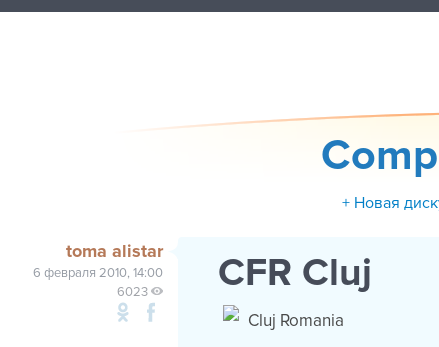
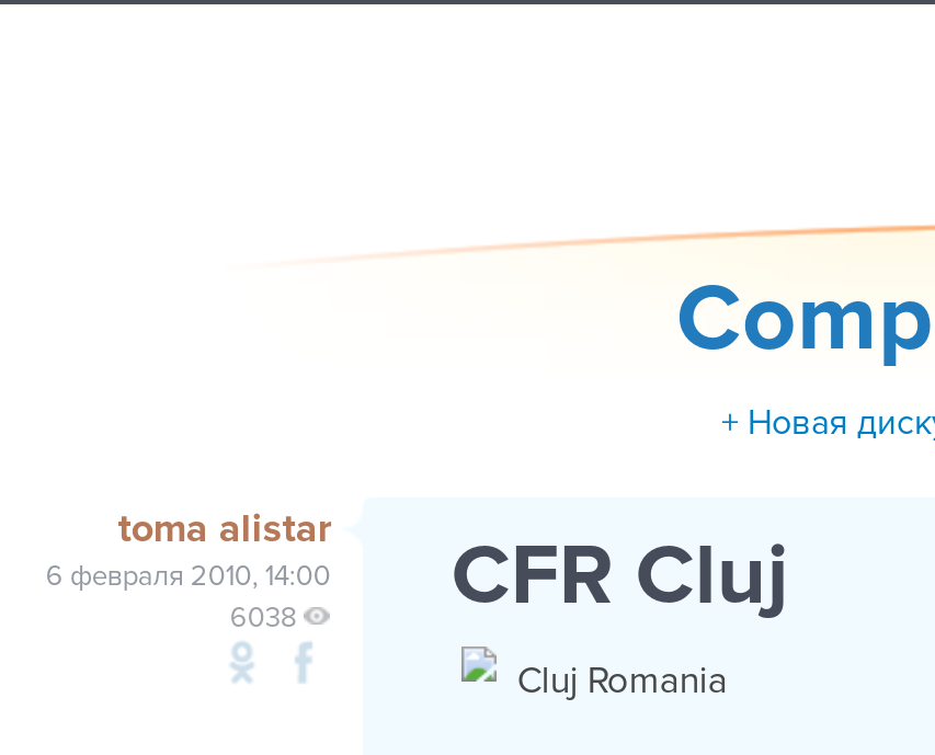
[117,284,148,300] 6023 -> [230,600,298,636] 6038

